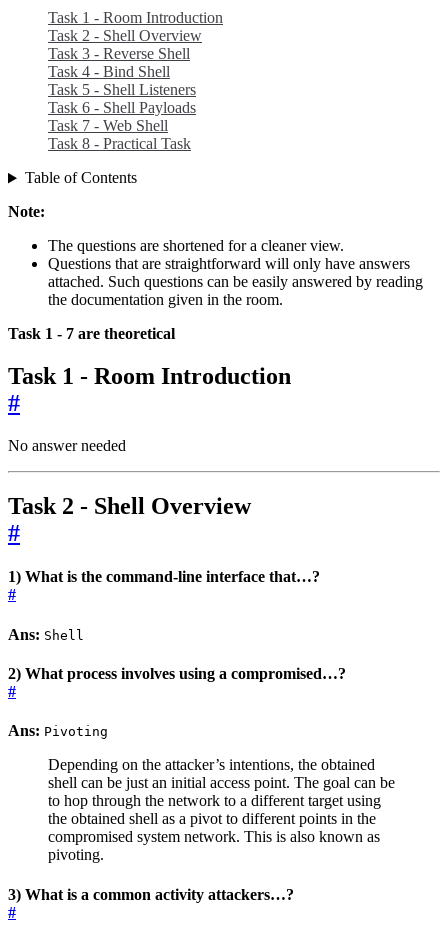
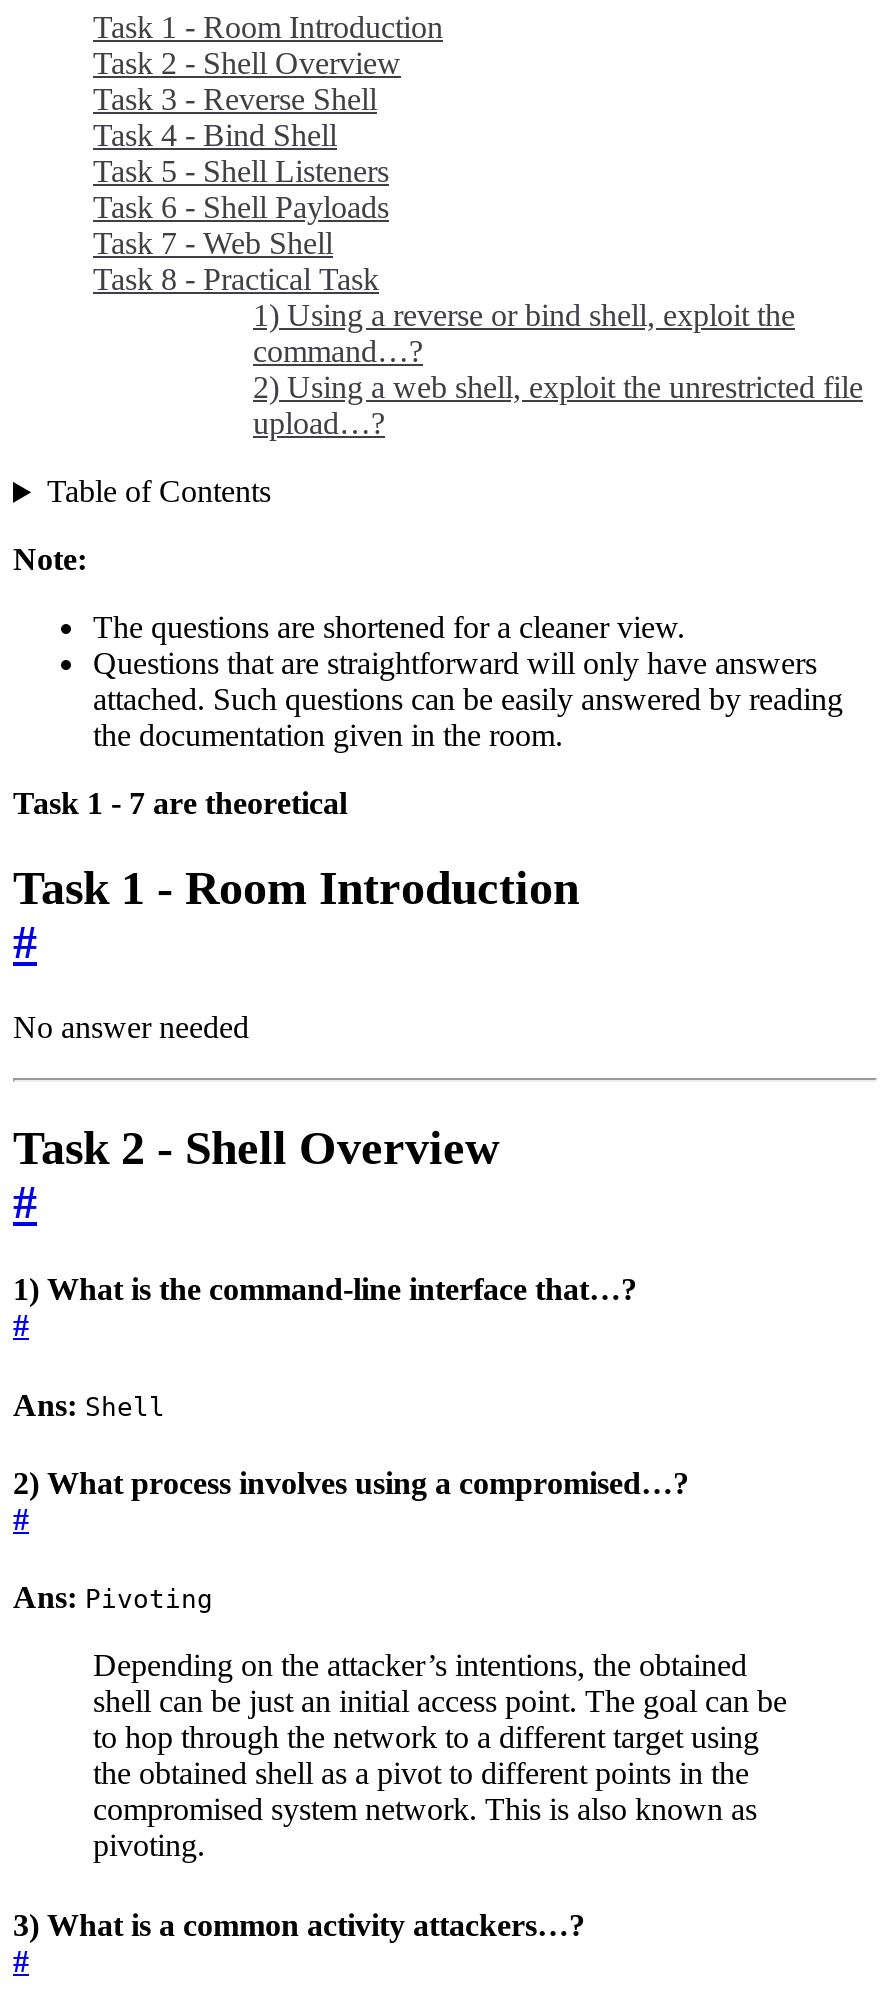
none -> [253,299,863,441] 1) Using a reverse or bind shell, exploit the | command…? | 2) Using a web shell, exploit the unrestricted file | upload…?

